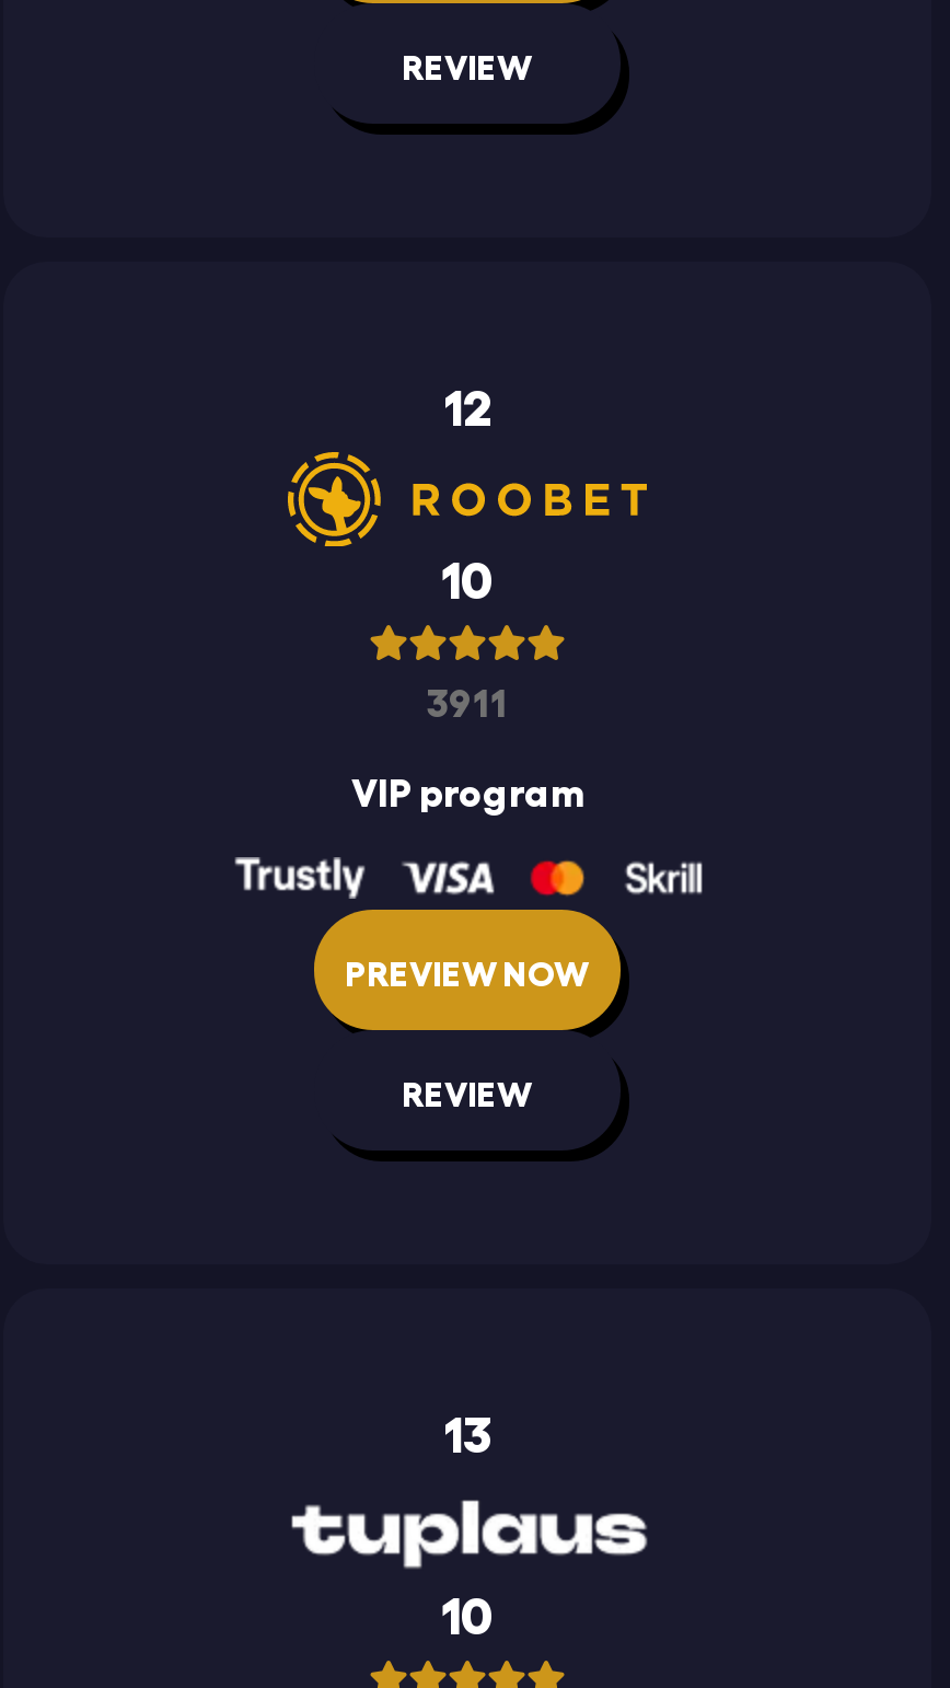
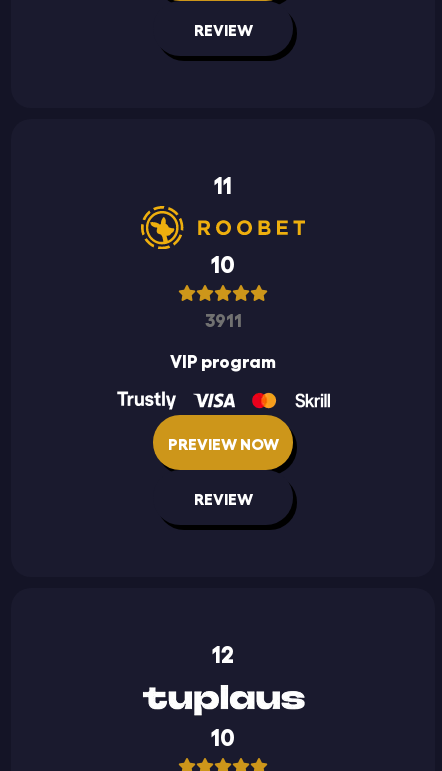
[443,373,491,434] 12 -> [214,170,232,198] 11
[443,1399,491,1460] 13 -> [212,639,234,667] 12

